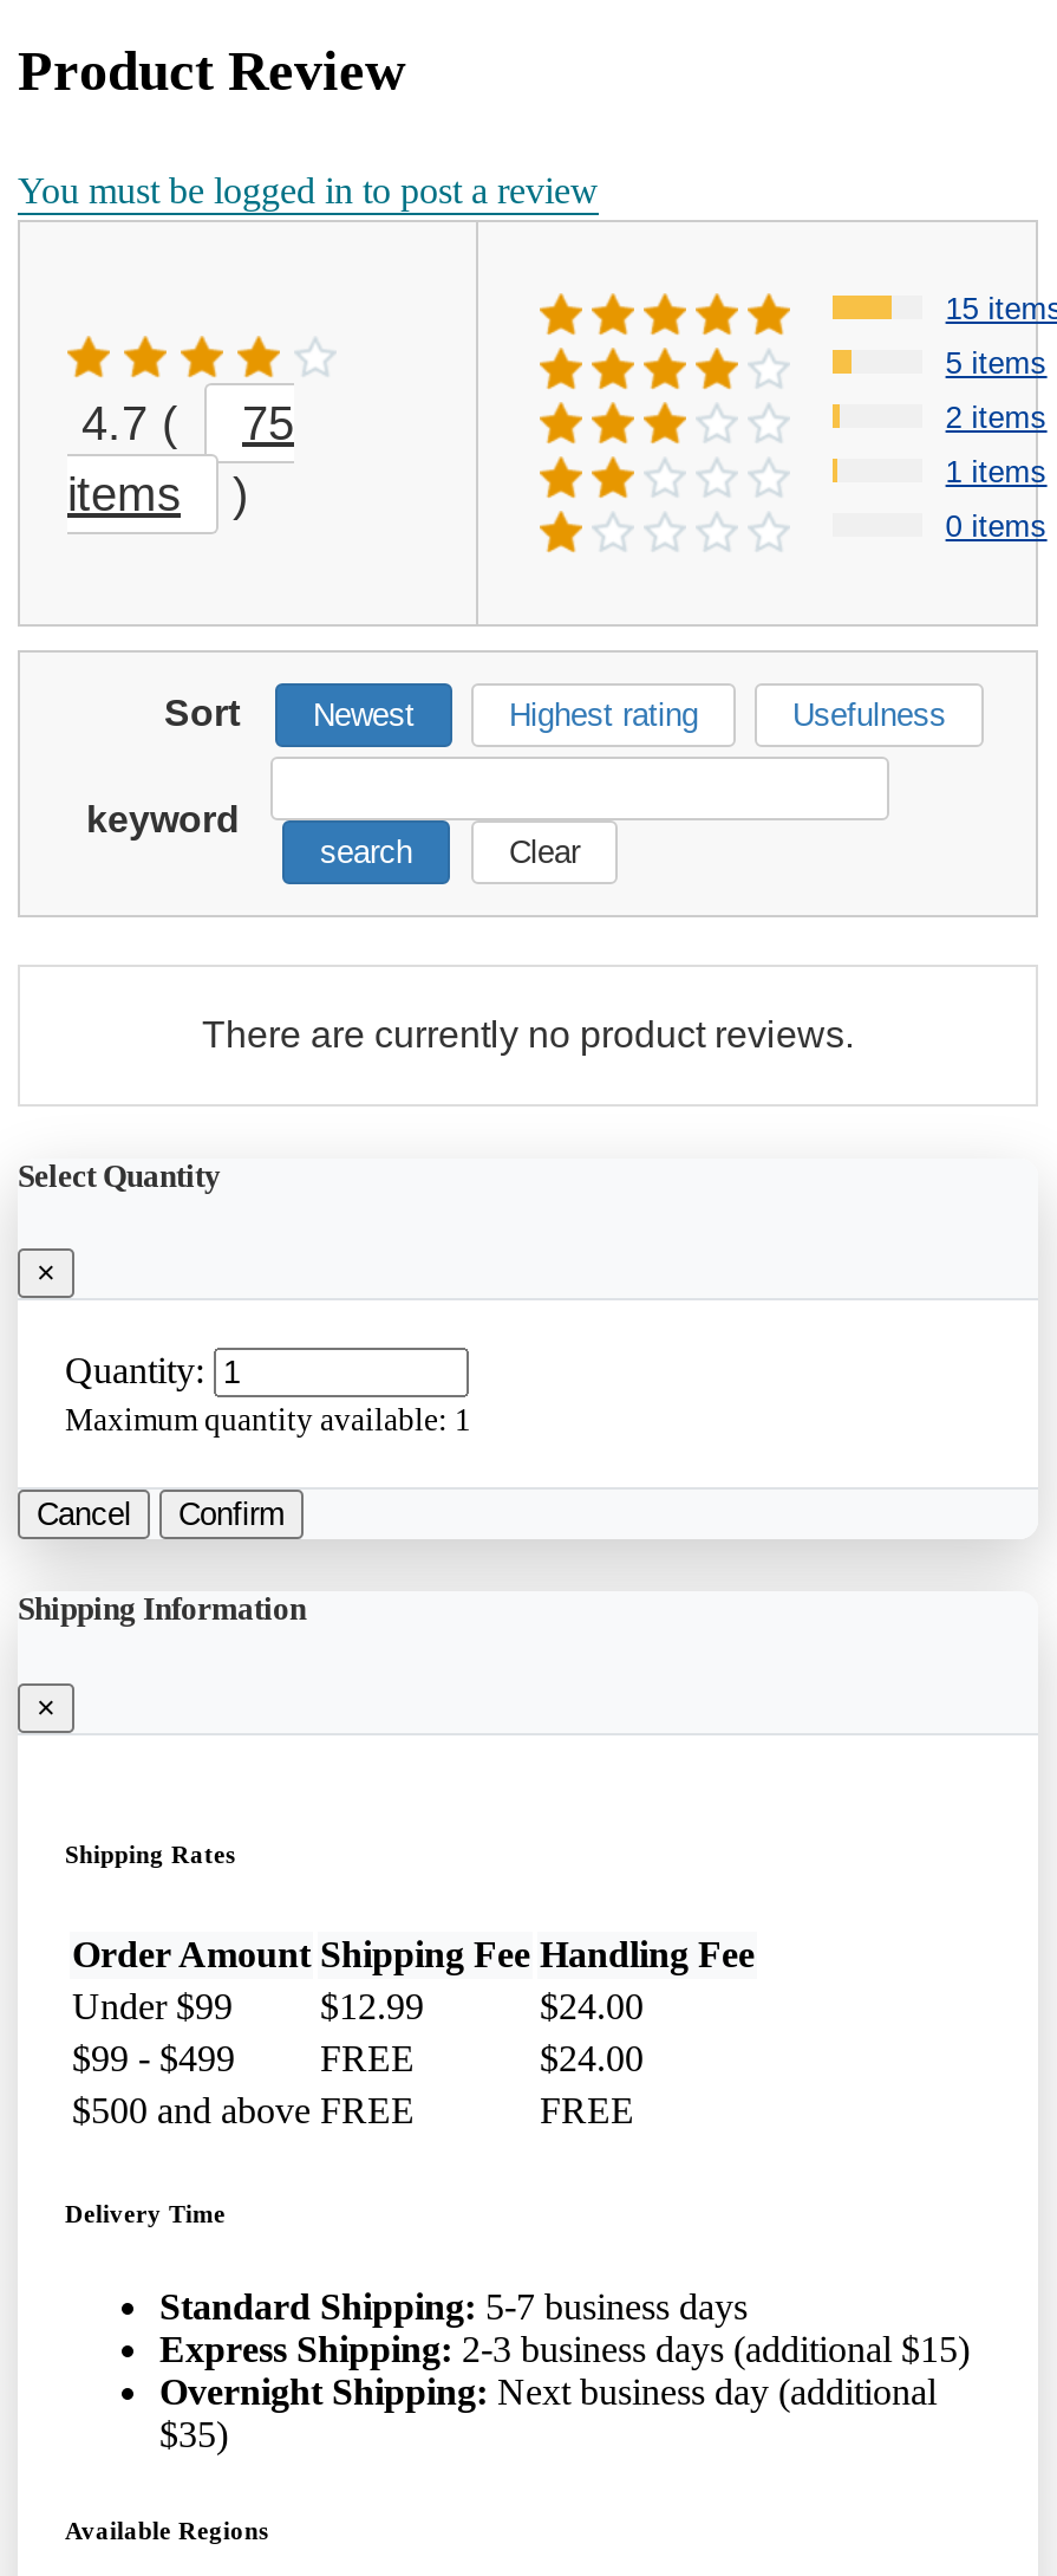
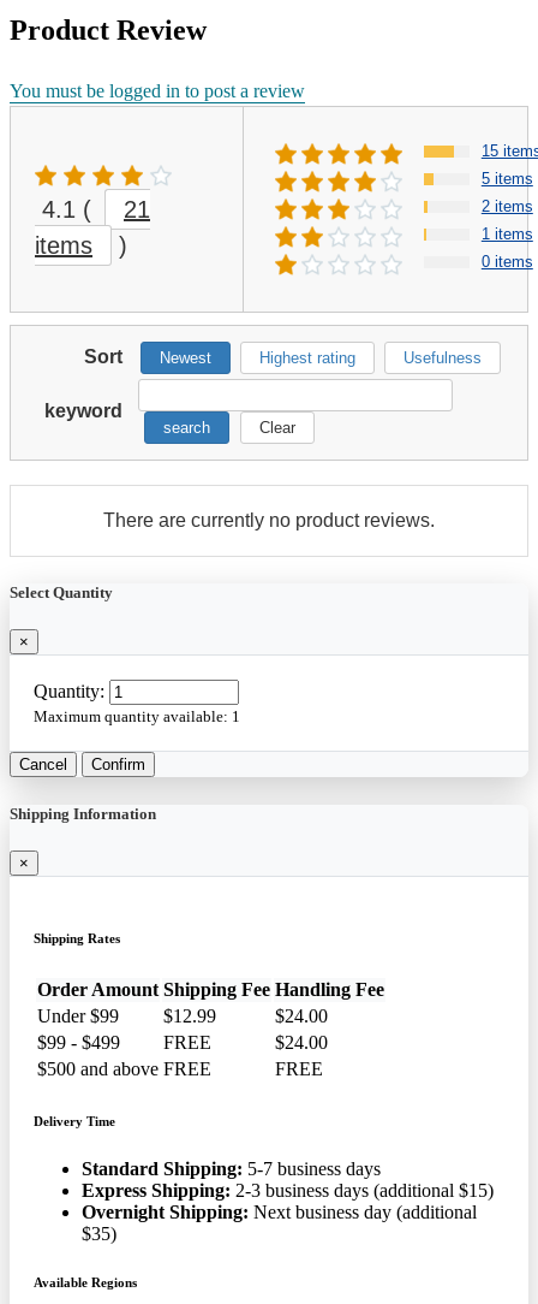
[67,397,193,449] 4.7 ( -> [35,196,98,223] 4.1 (
[242,397,294,449] 75 -> [124,196,150,223] 21

